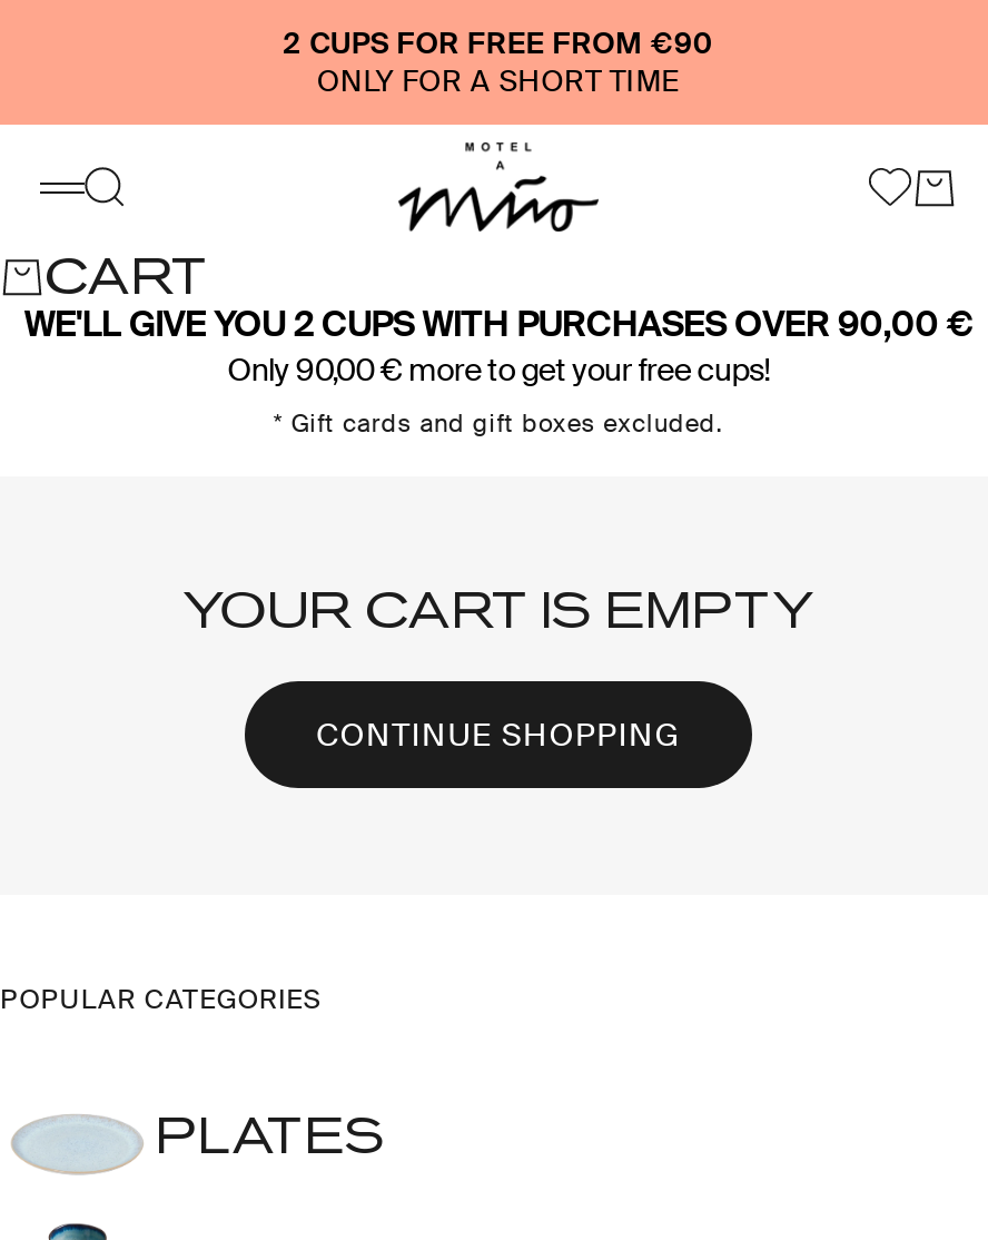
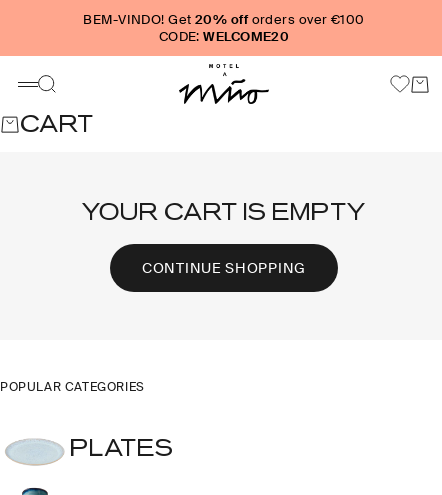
[283,25,714,101] 2 CUPS FOR FREE FROM €90 | ONLY FOR A SHORT TIME -> [83,11,365,45] BEM-VINDO! Get 20% off orders over €100 | CODE: WELCOME20
[24,301,973,439] WE'LL GIVE YOU 2 CUPS WITH PURCHASES OVER 90,00 € | Only 90,00 € more to get your free cups! | * Gift cards and gift boxes excluded. -> none

